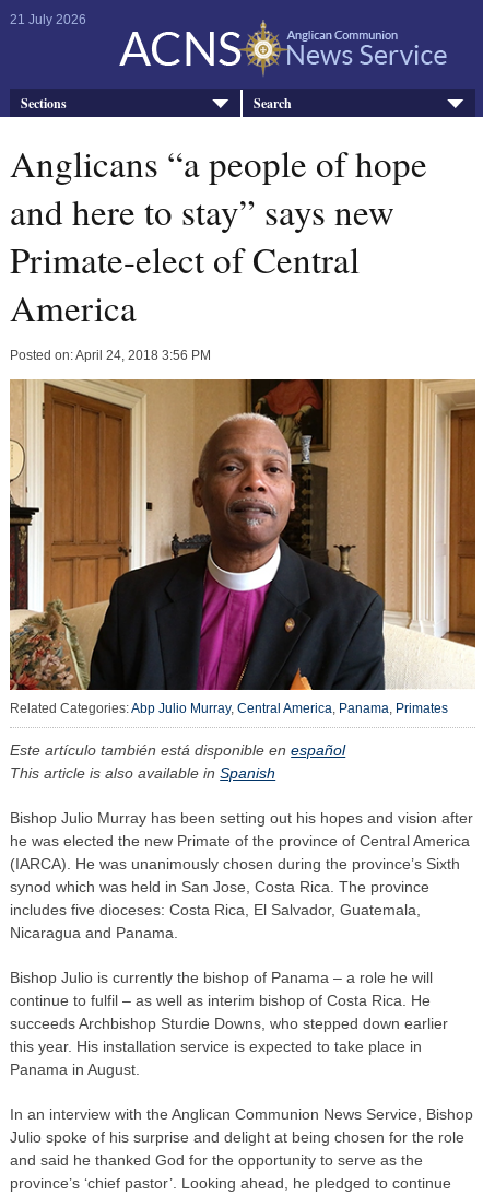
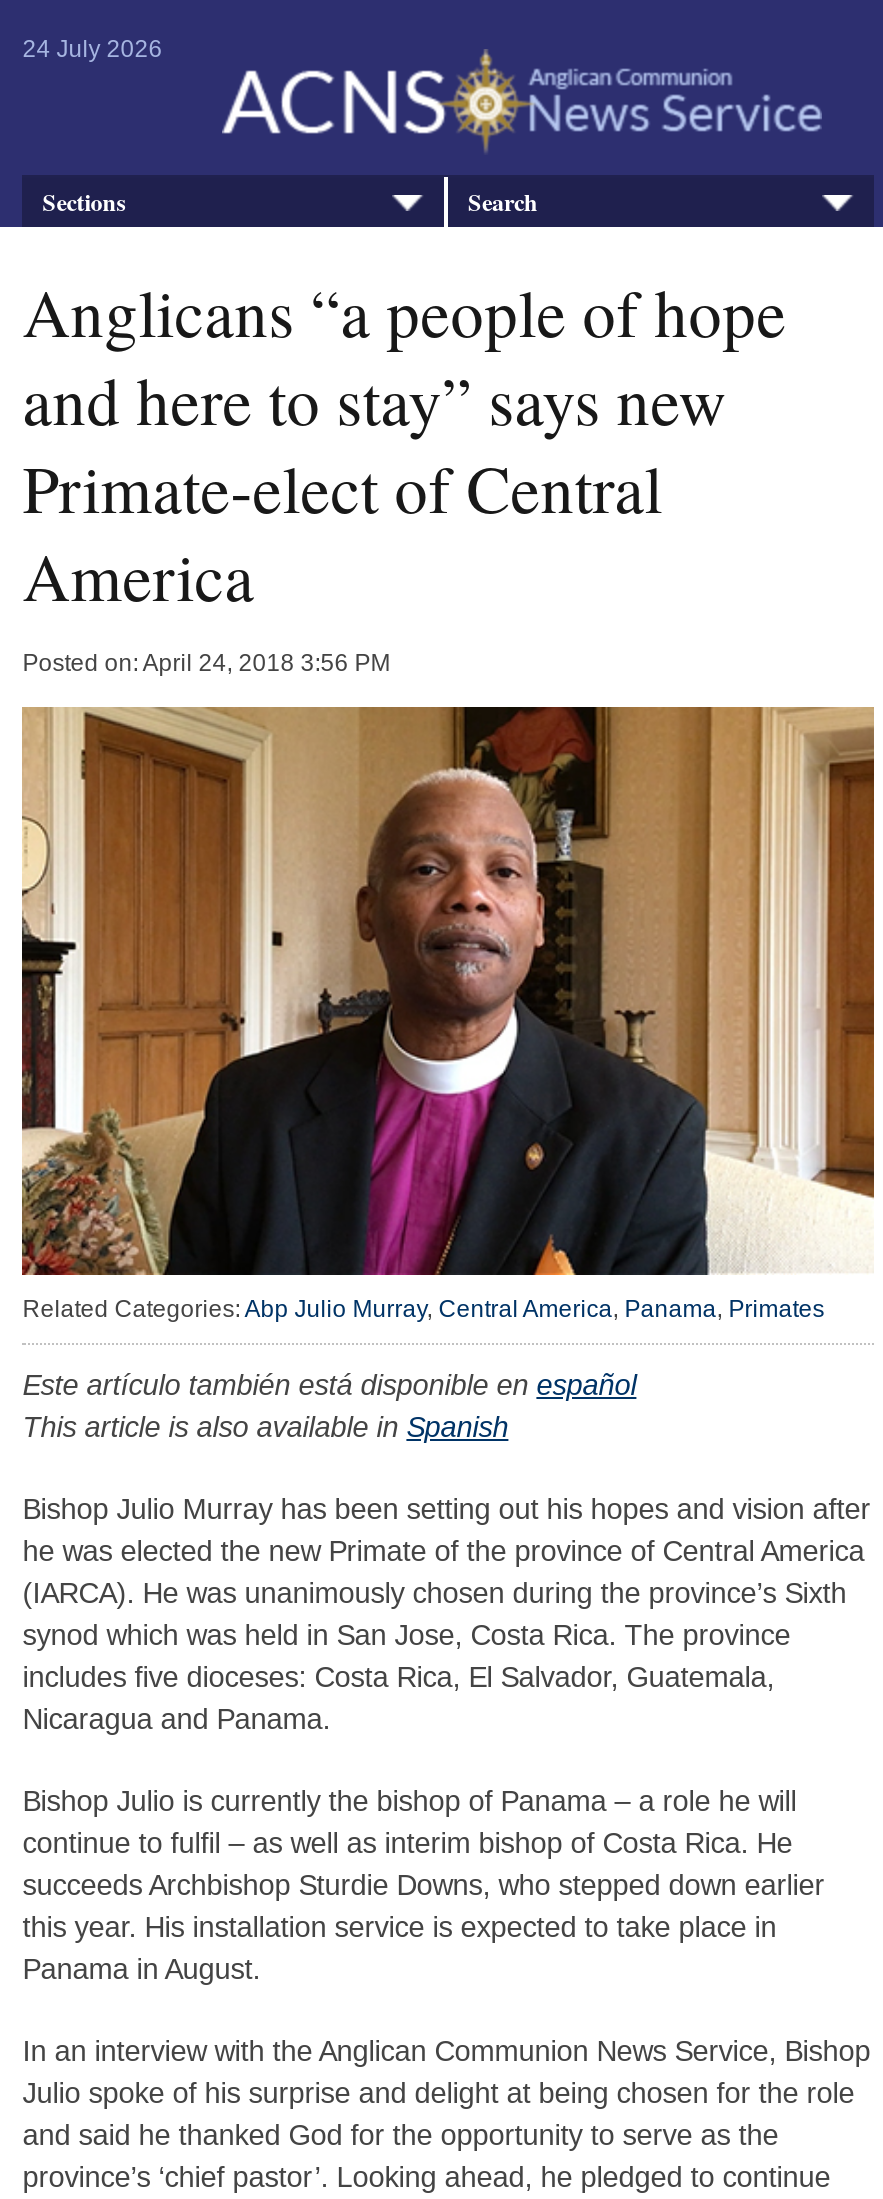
[10,12,87,27] 21 July 2026 -> [22,35,162,63] 24 July 2026

